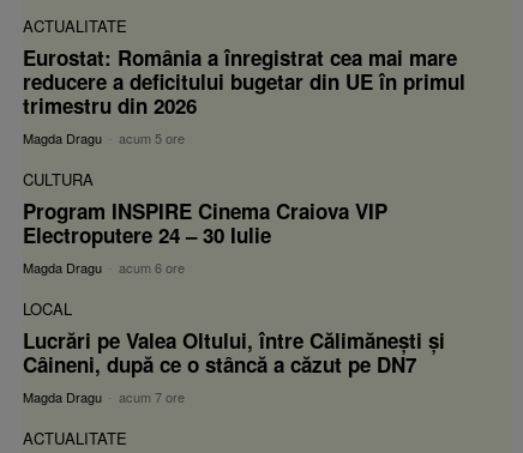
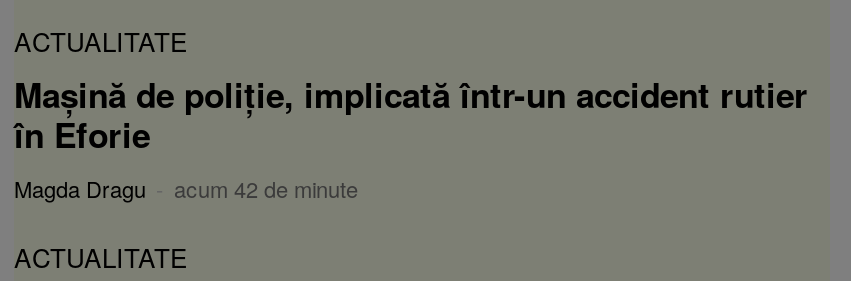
[23,44,465,407] Eurostat: România a înregistrat cea mai mare | reducere a deficitului bugetar din UE în primul | trimestru din 2026 | Magda Dragu - acum 5 ore | CULTURA | Program INSPIRE Cinema Craiova VIP | Electroputere 24 – 30 Iulie | Magda Dragu - acum 6 ore | LOCAL | Lucrări pe Valea Oltului, între Călimănești și | Câineni, după ce o stâncă a căzut pe DN7 | Magda Dragu - acum 7 ore -> [14,70,808,204] Maşină de poliţie, implicată într-un accident rutier | în Eforie | Magda Dragu - acum 42 de minute

